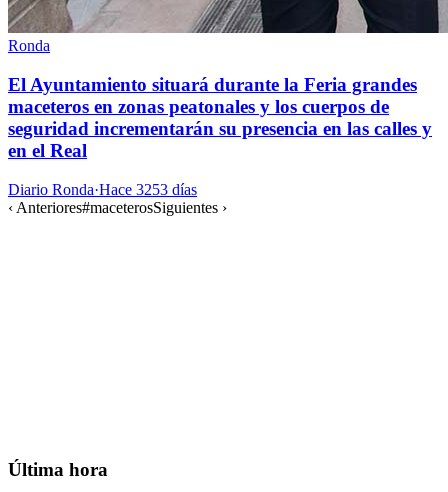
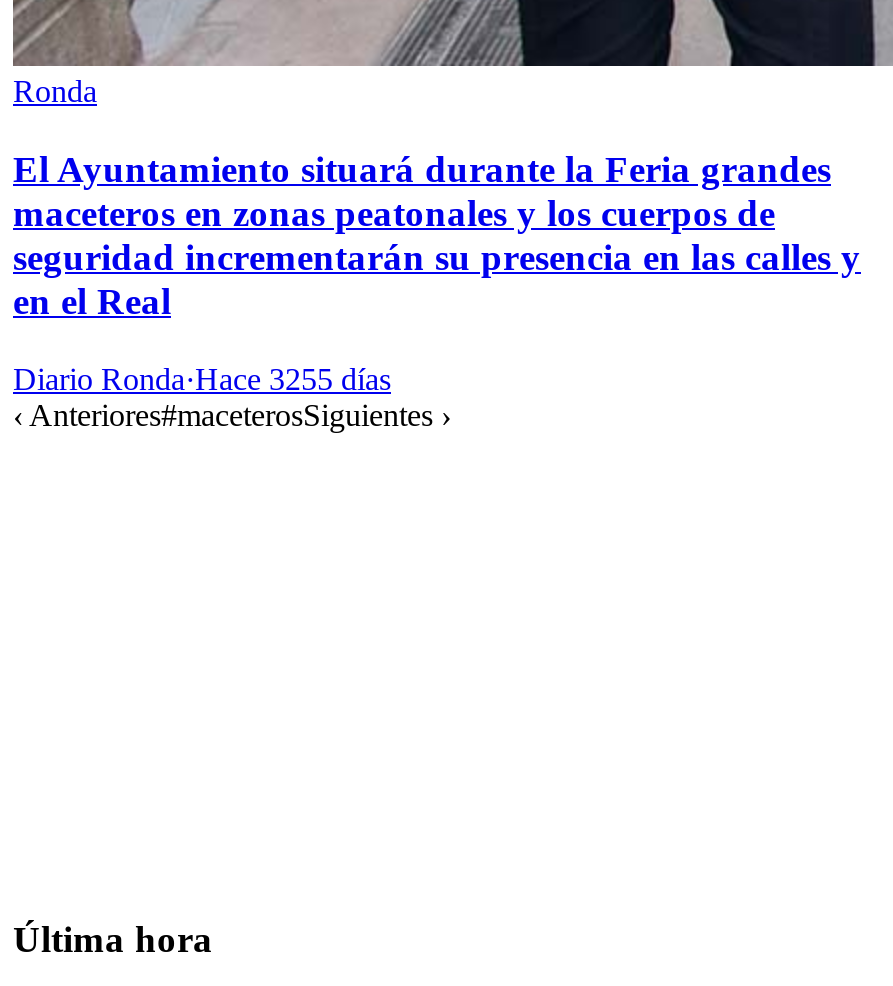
[8,181,197,198] Diario Ronda·Hace 3253 días -> [13,361,391,395] Diario Ronda·Hace 3255 días

